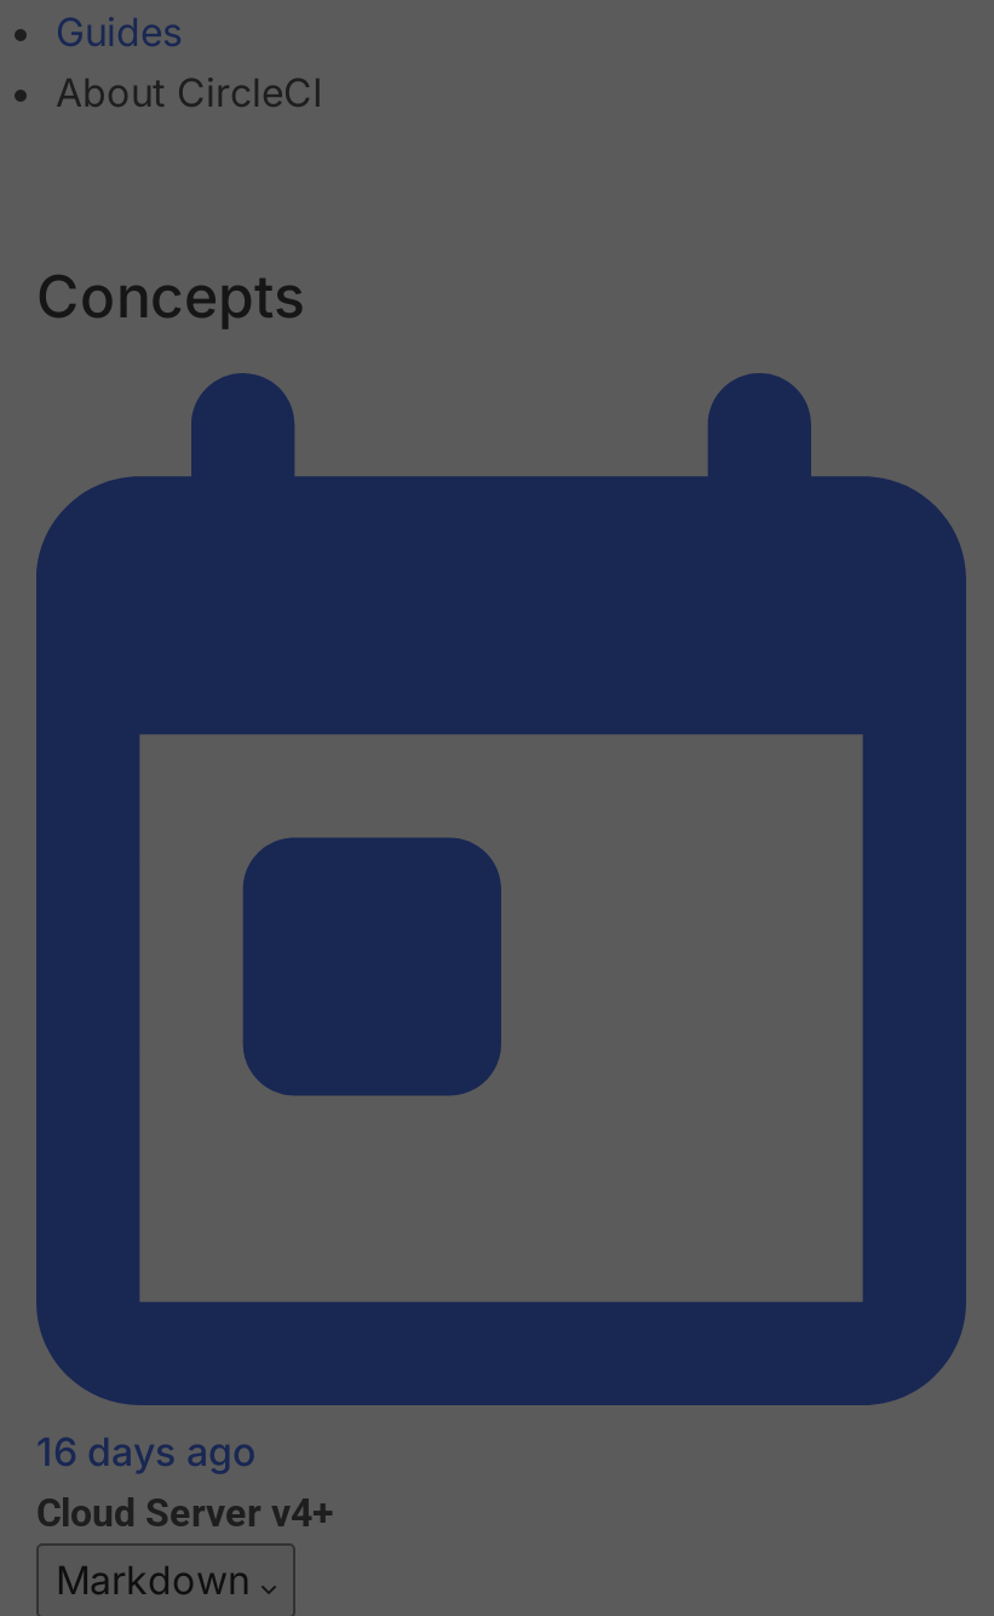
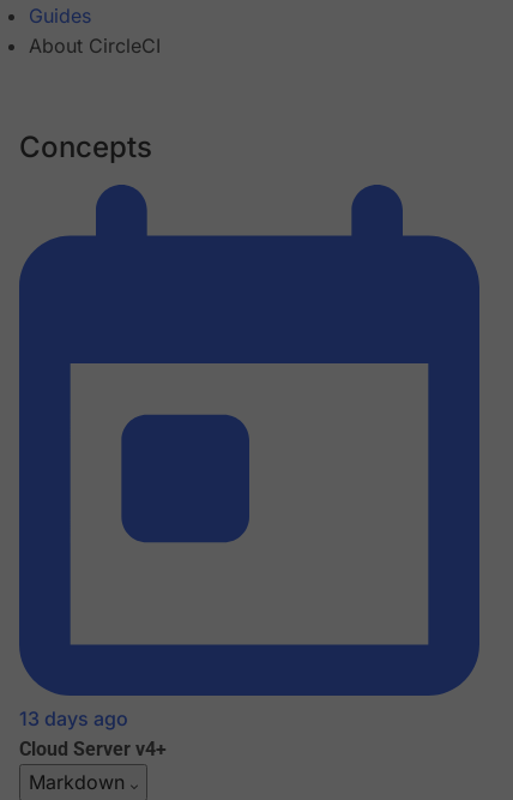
[36,1428,257,1477] 16 days ago -> [19,707,128,731] 13 days ago

